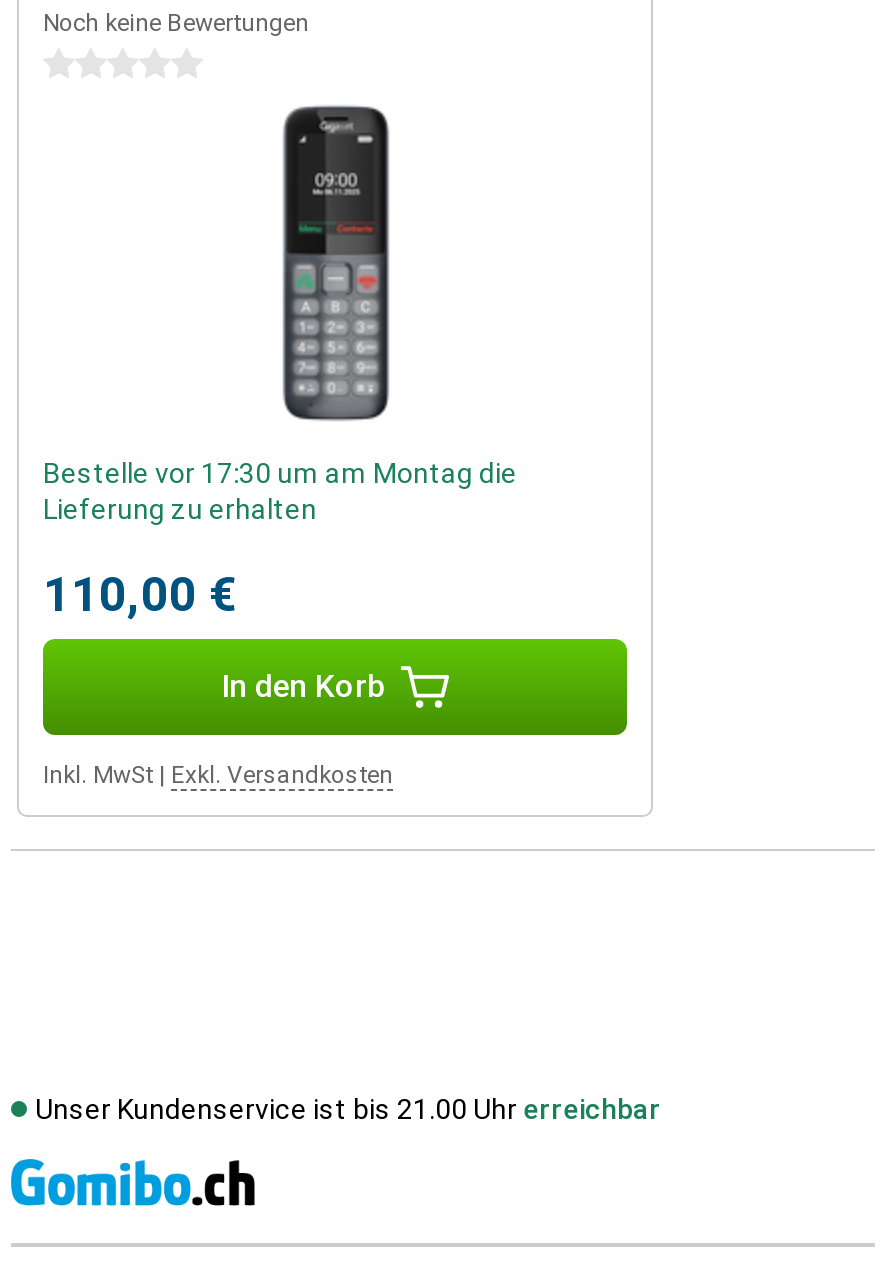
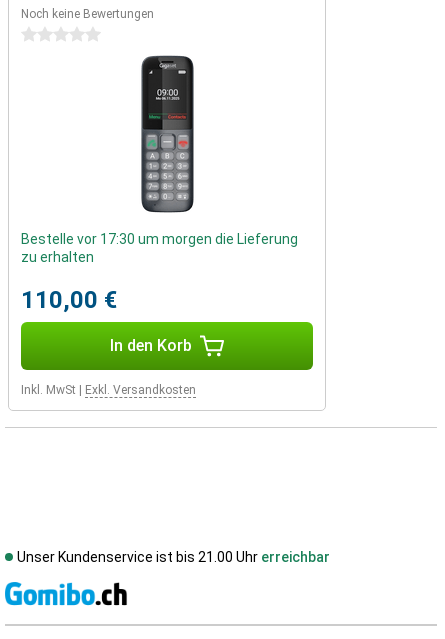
[43,457,517,525] Bestelle vor 17:30 um am Montag die | Lieferung zu erhalten -> [21,231,298,265] Bestelle vor 17:30 um morgen die Lieferung | zu erhalten

